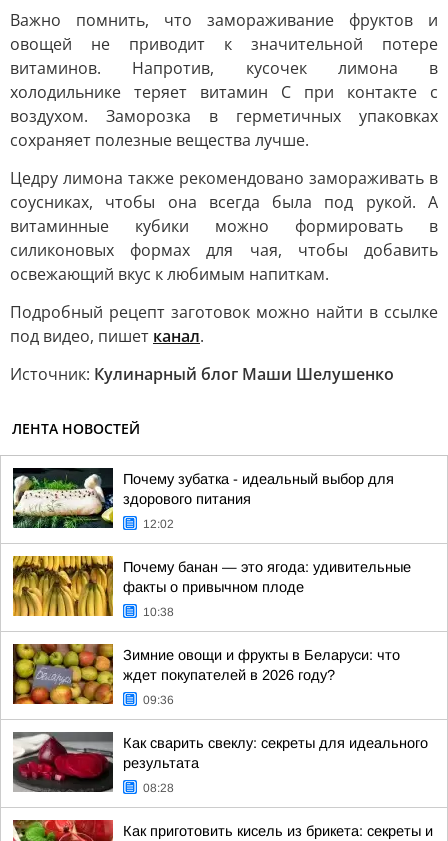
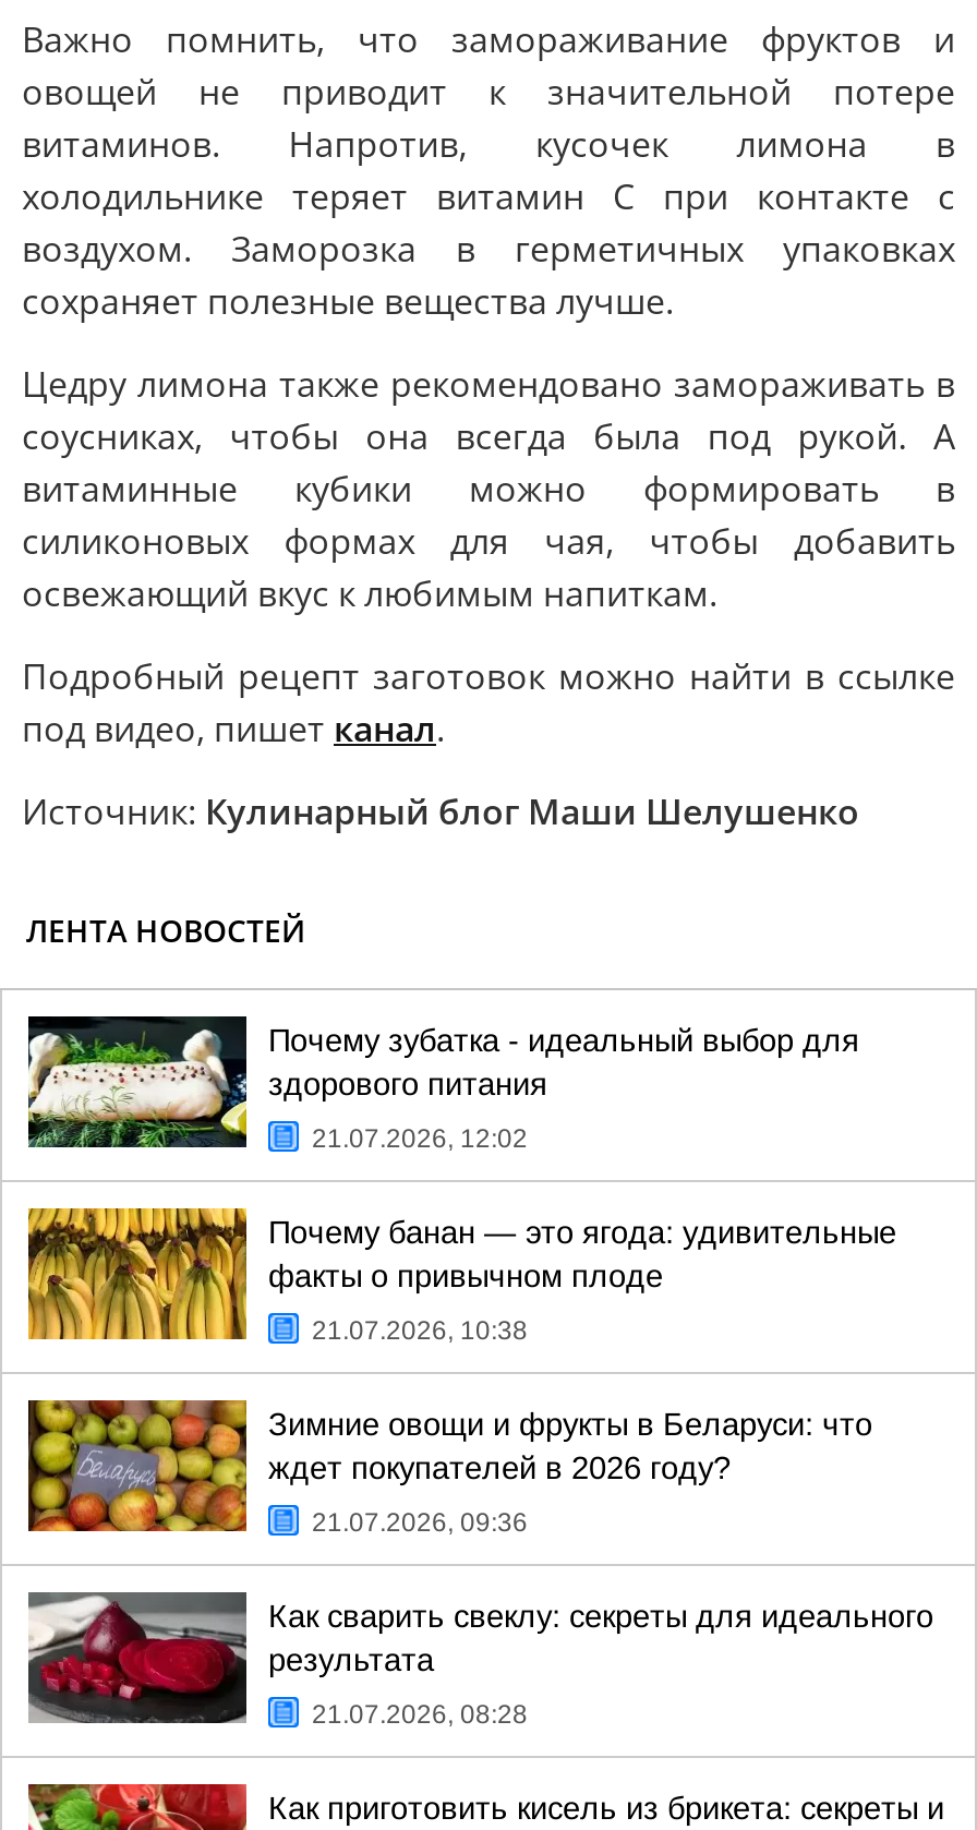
[143,517,174,531] 12:02 -> [312,1123,528,1154] 21.07.2026, 12:02
[143,605,174,619] 10:38 -> [312,1315,528,1346] 21.07.2026, 10:38
[143,693,174,707] 09:36 -> [312,1507,528,1538] 21.07.2026, 09:36
[143,781,174,795] 08:28 -> [312,1699,528,1730] 21.07.2026, 08:28

